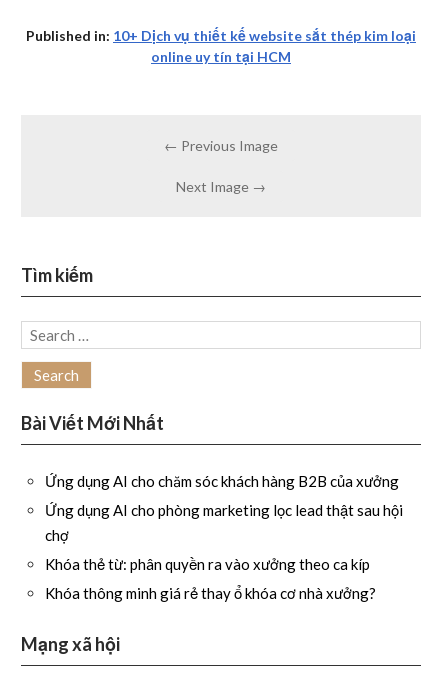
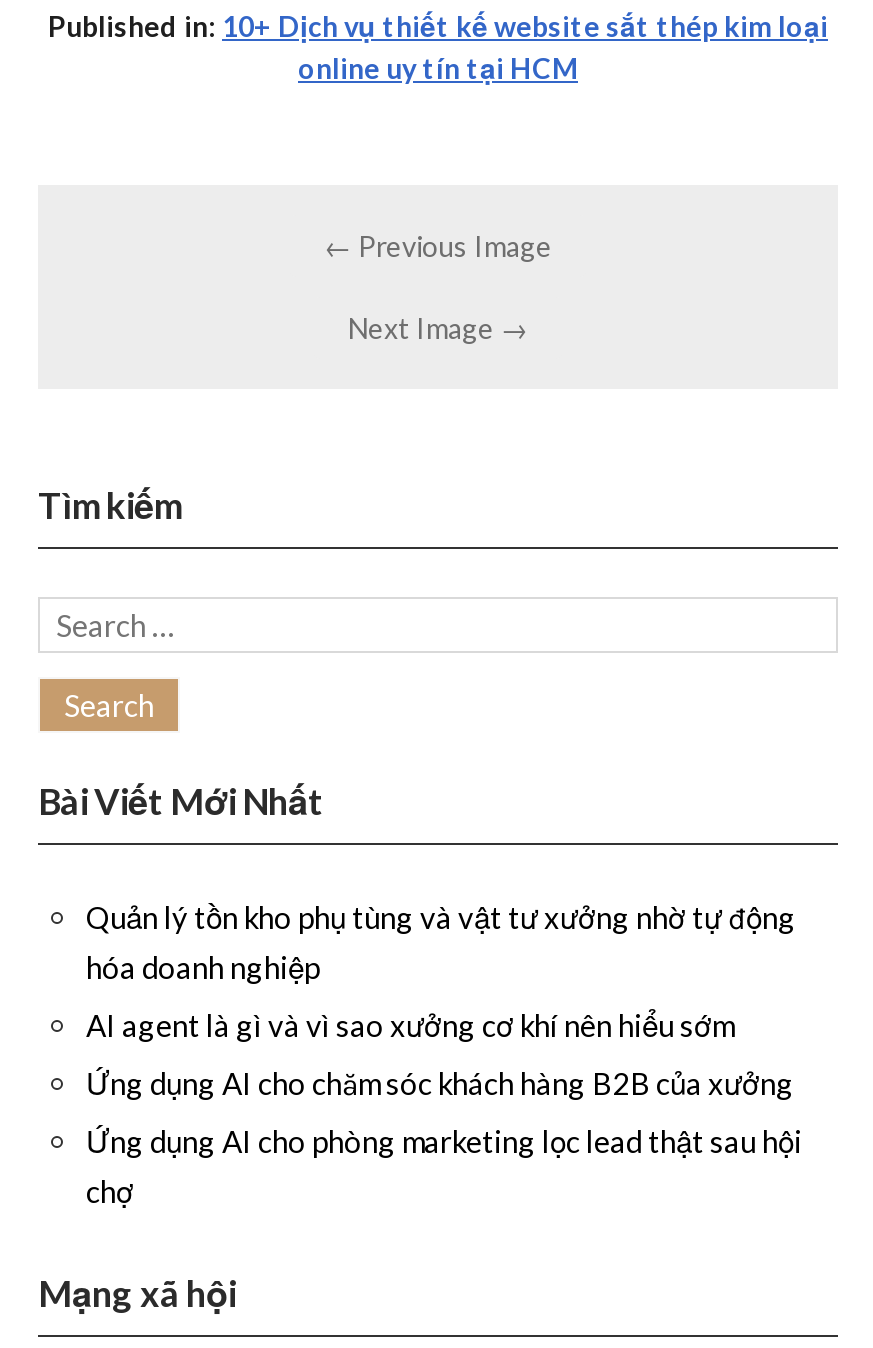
none -> [86,899,796,1043] Quản lý tồn kho phụ tùng và vật tư xưởng nhờ tự động | hóa doanh nghiệp | AI agent là gì và vì sao xưởng cơ khí nên hiểu sớm
moved [45,472,403,544] -> [86,1065,802,1209]: Ứng dụng AI cho chăm sóc khách hàng B2B của xưởng | Ứng dụng AI cho phòng marketing lọc lead thật sau hội | chợ
[45,555,376,602] Khóa thẻ từ: phân quyền ra vào xưởng theo ca kíp | Khóa thông minh giá rẻ thay ổ khóa cơ nhà xưởng? -> none

